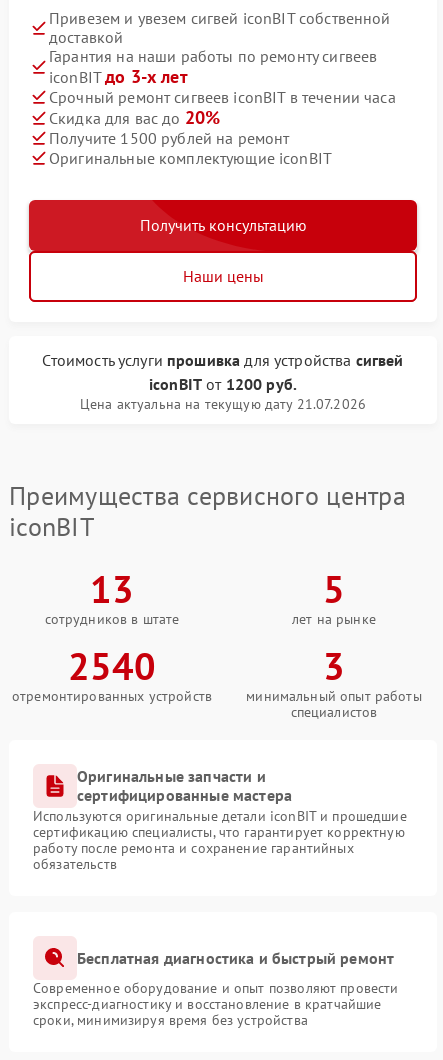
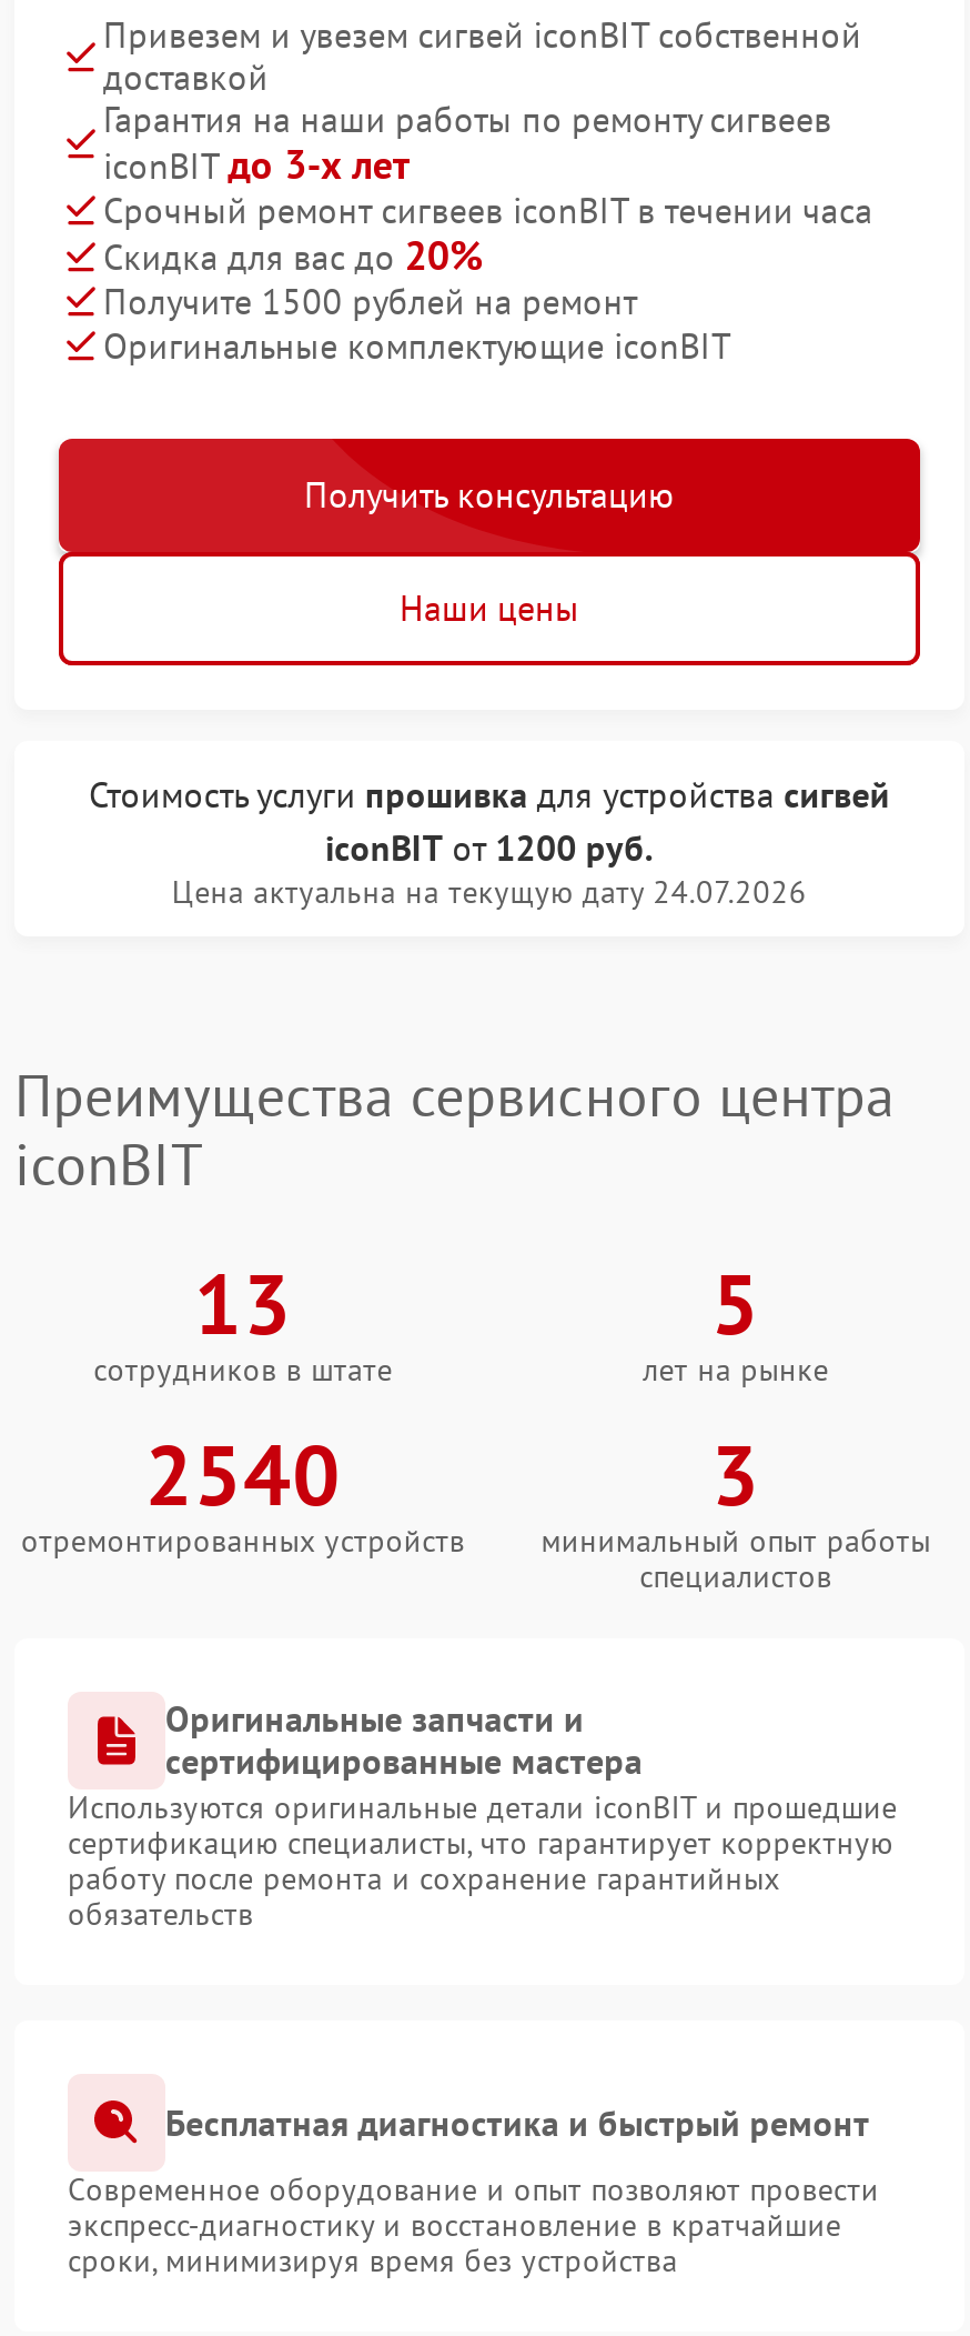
[80,395,366,413] Цена актуальна на текущую дату 21.07.2026 -> [172,872,807,912] Цена актуальна на текущую дату 24.07.2026

